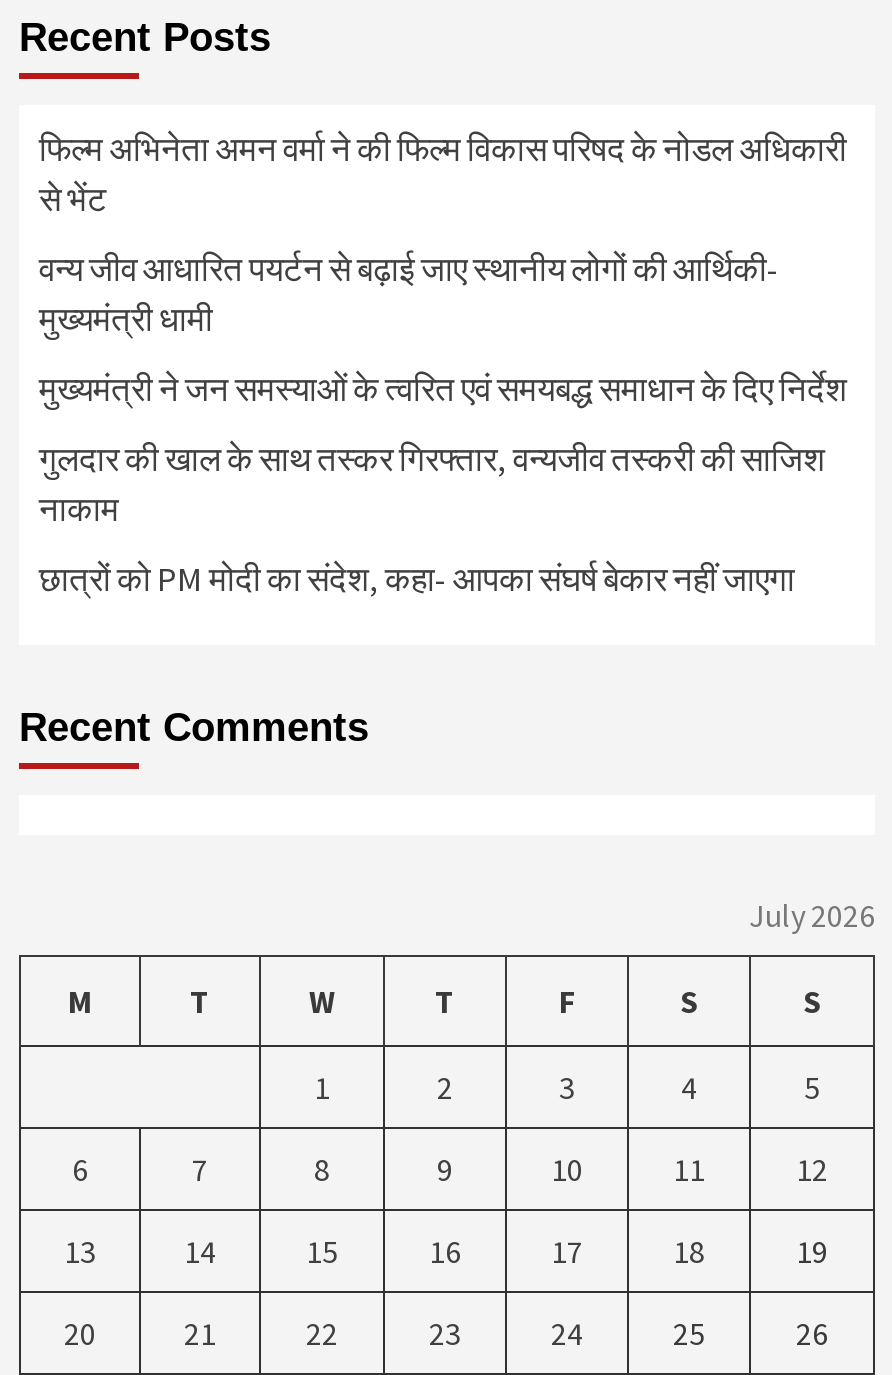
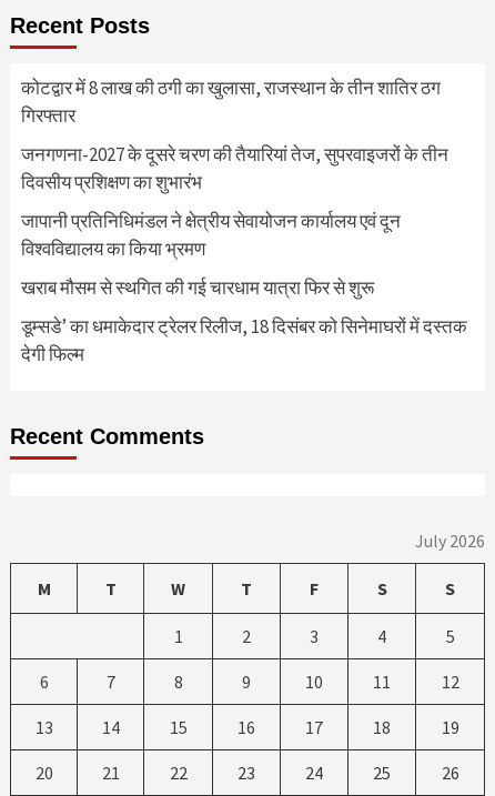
[39,127,847,221] फिल्म अभिनेता अमन वर्मा ने की फिल्म विकास परिषद के नोडल अधिकारी | से भेंट -> [21,75,441,127] कोटद्वार में 8 लाख की ठगी का खुलासा, राजस्थान के तीन शातिर ठग | गिरफ्तार
[39,247,779,341] वन्य जीव आधारित पयर्टन से बढ़ाई जाए स्थानीय लोगों की आर्थिकी- | मुख्यमंत्री धामी -> [21,142,448,194] जनगणना-2027 के दूसरे चरण की तैयारियां तेज, सुपरवाइजरों के तीन | दिवसीय प्रशिक्षण का शुभारंभ
[39,367,847,411] मुख्यमंत्री ने जन समस्याओं के त्वरित एवं समयबद्ध समाधान के दिए निर्देश -> [21,208,401,261] जापानी प्रतिनिधिमंडल ने क्षेत्रीय सेवायोजन कार्यालय एवं दून | विश्वविद्यालय का किया भ्रमण
[39,437,825,531] गुलदार की खाल के साथ तस्कर गिरफ्तार, वन्यजीव तस्करी की साजिश | नाकाम -> [21,275,374,300] खराब मौसम से स्थगित की गई चारधाम यात्रा फिर से शुरू
[39,557,795,601] छात्रों को PM मोदी का संदेश, कहा- आपका संघर्ष बेकार नहीं जाएगा -> [21,314,467,366] डूम्सडे’ का धमाकेदार ट्रेलर रिलीज, 18 दिसंबर को सिनेमाघरों में दस्तक | देगी फिल्म

